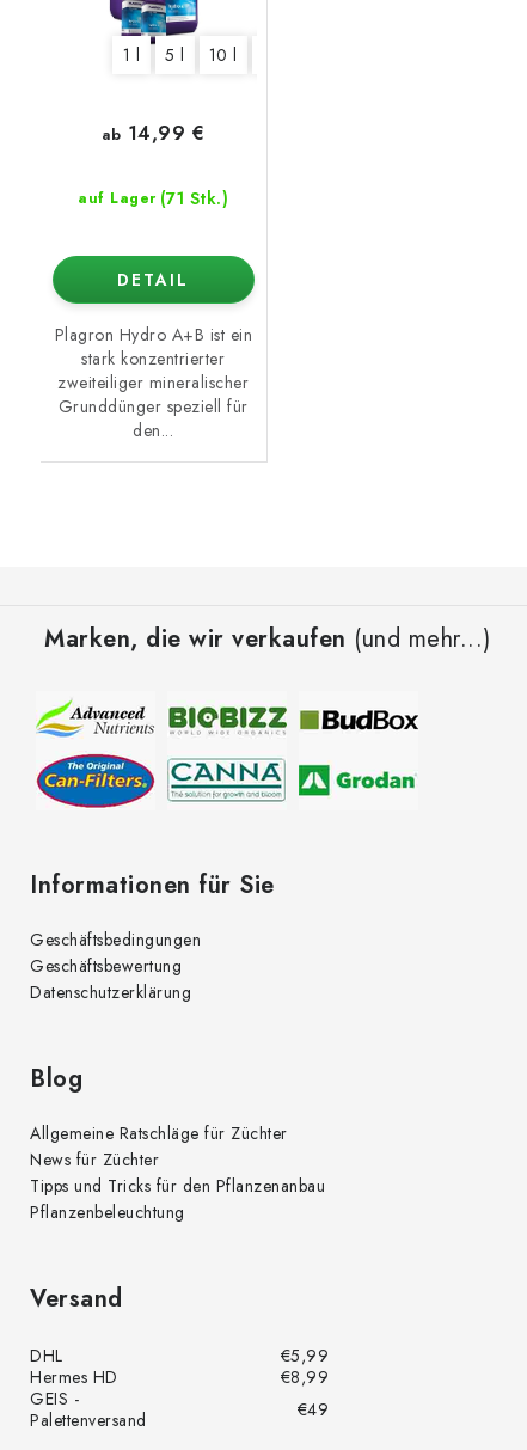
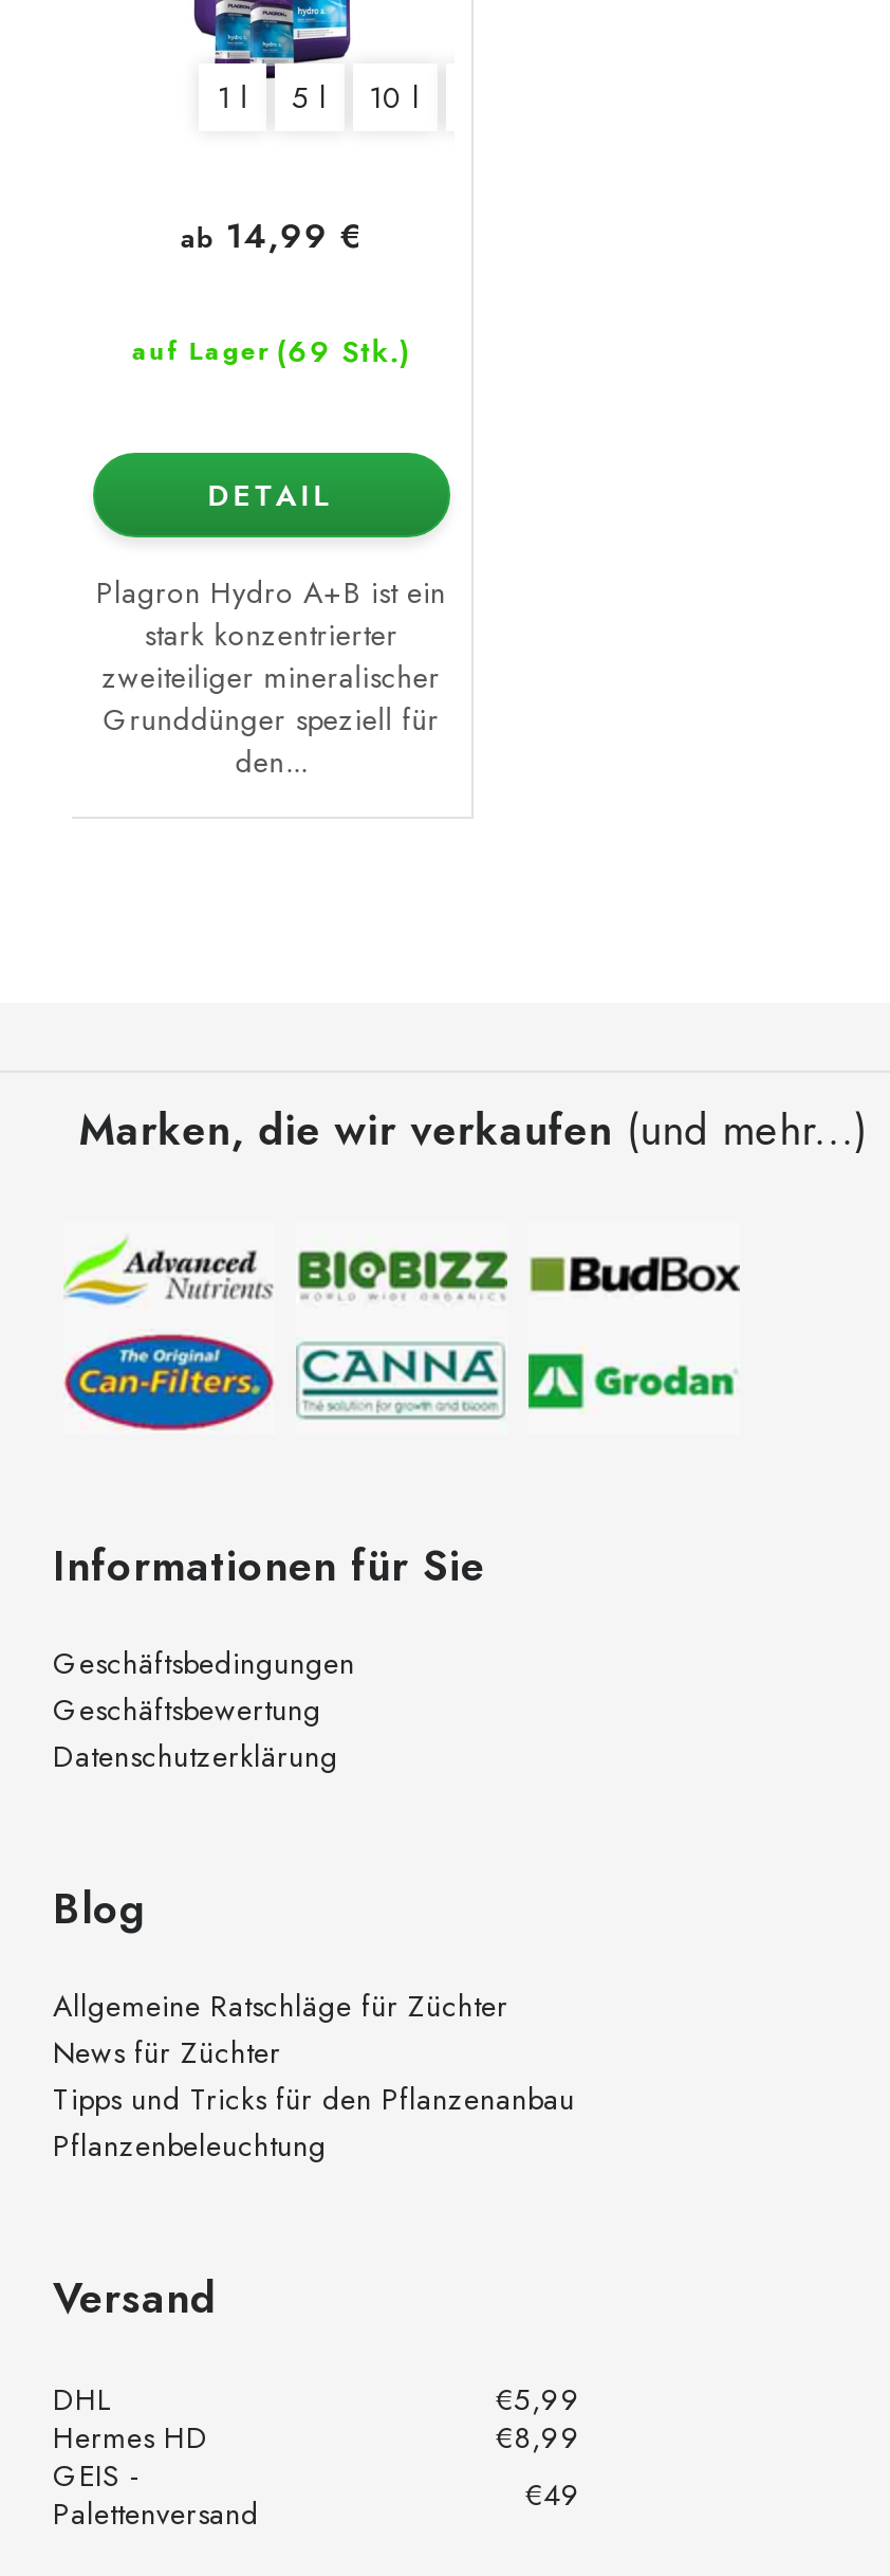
[78,186,228,210] auf Lager (71 Stk.) -> [131,329,411,372] auf Lager (69 Stk.)

